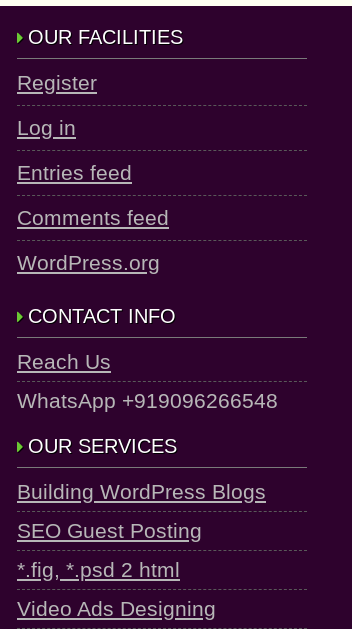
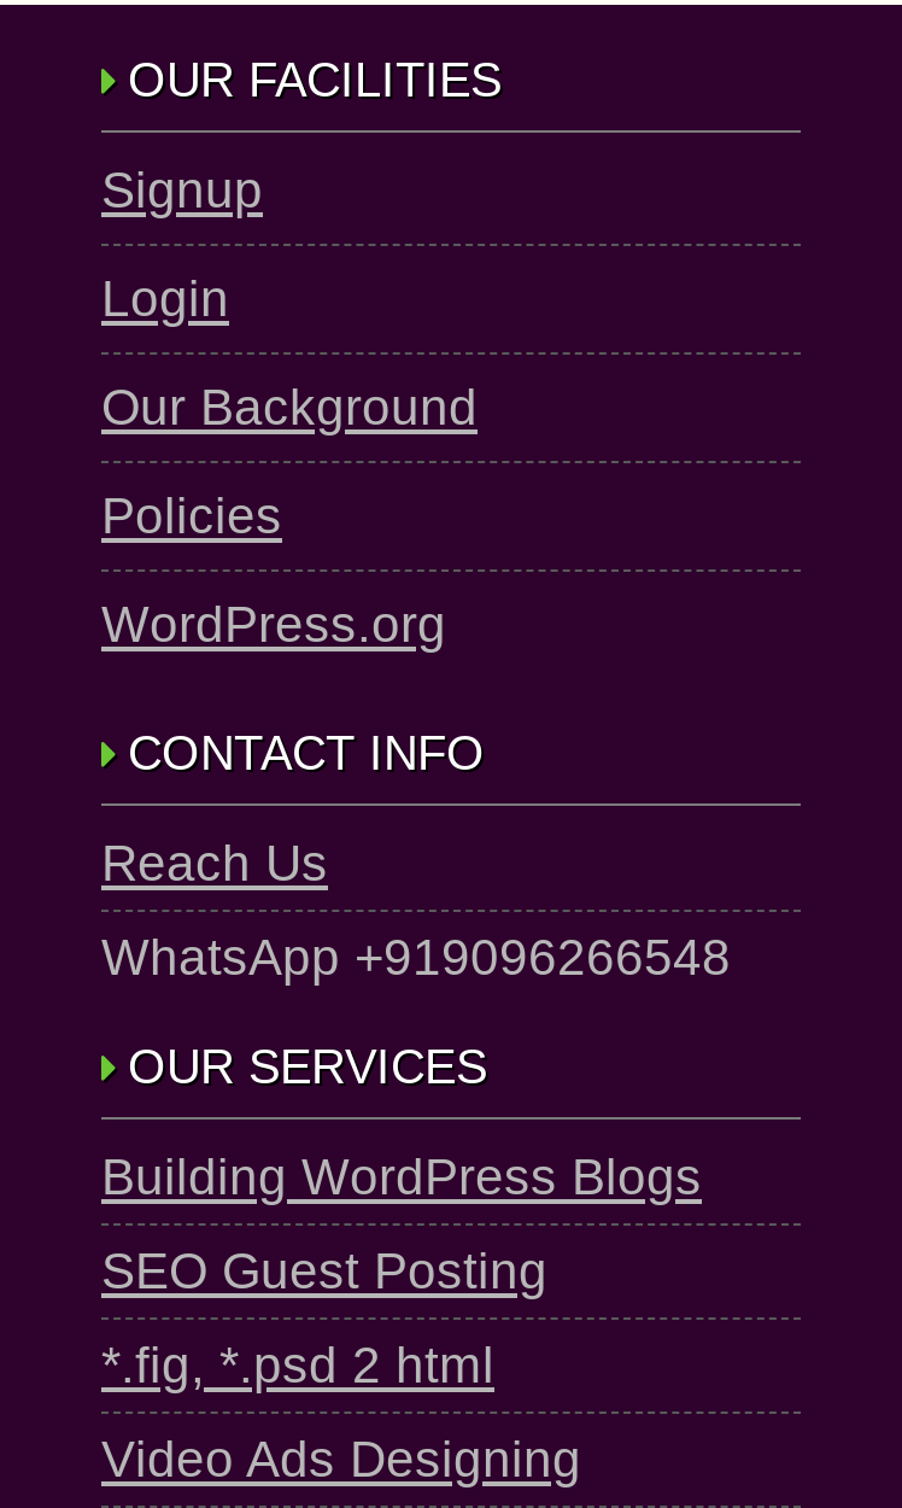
[17,71,97,94] Register -> [101,162,263,217] Signup
[17,116,76,139] Log in -> [101,270,229,326] Login
[17,161,132,184] Entries feed -> [101,379,478,434] Our Background
[17,206,169,229] Comments feed -> [101,487,282,543] Policies

